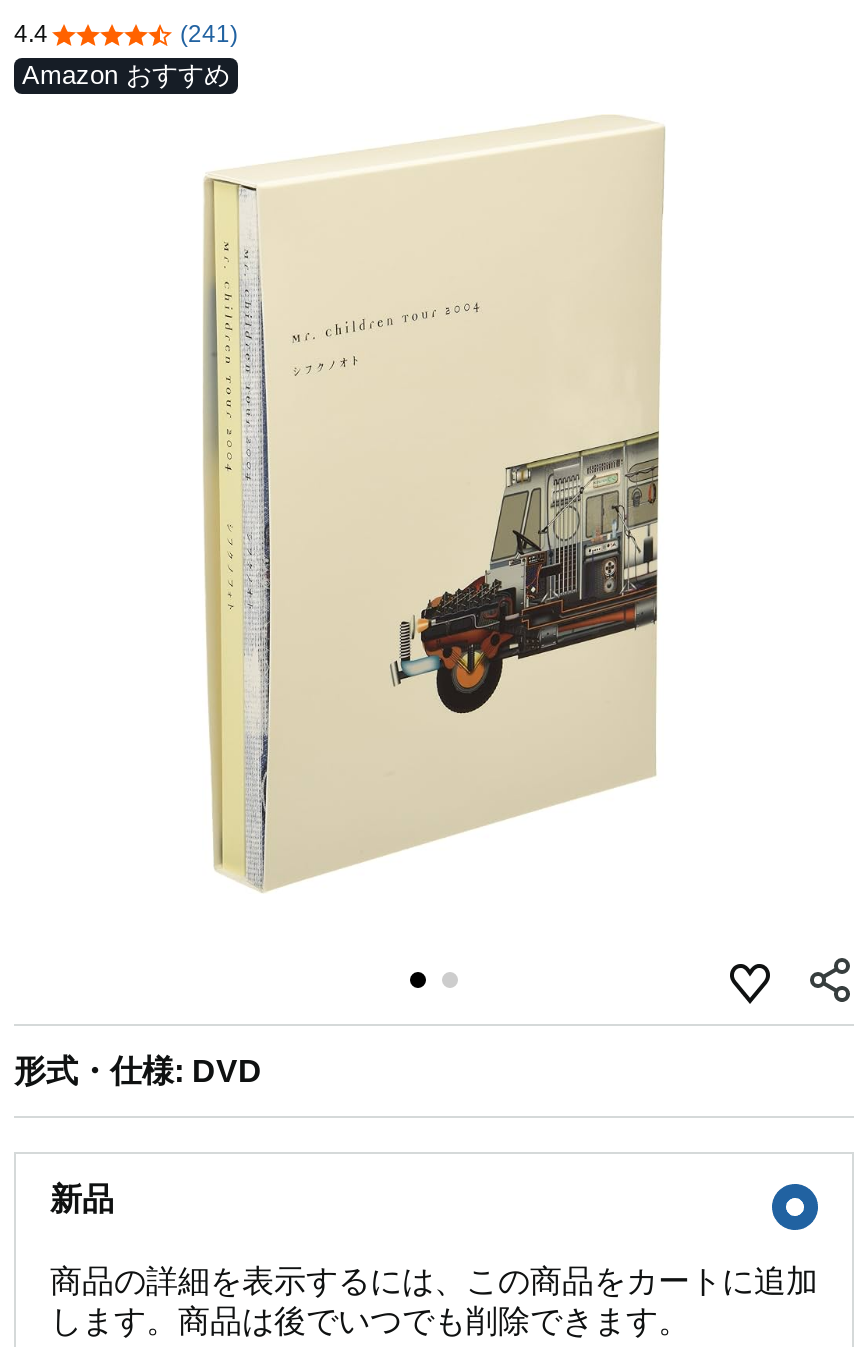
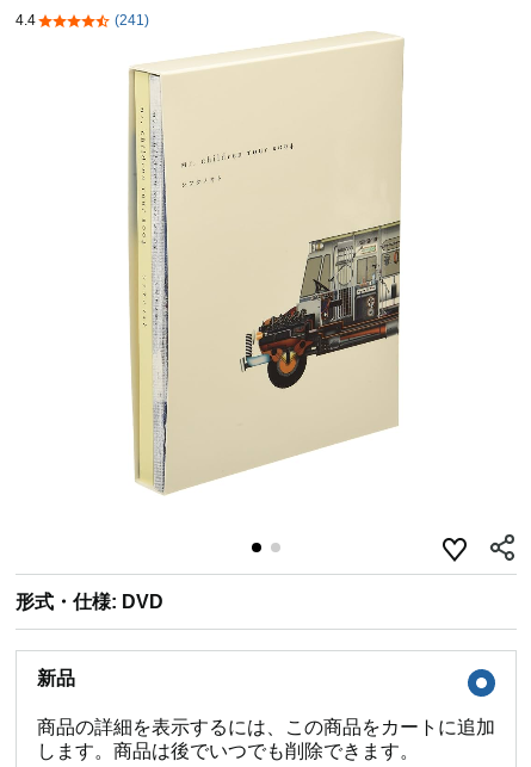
[22,60,230,90] Amazon おすすめ -> none

